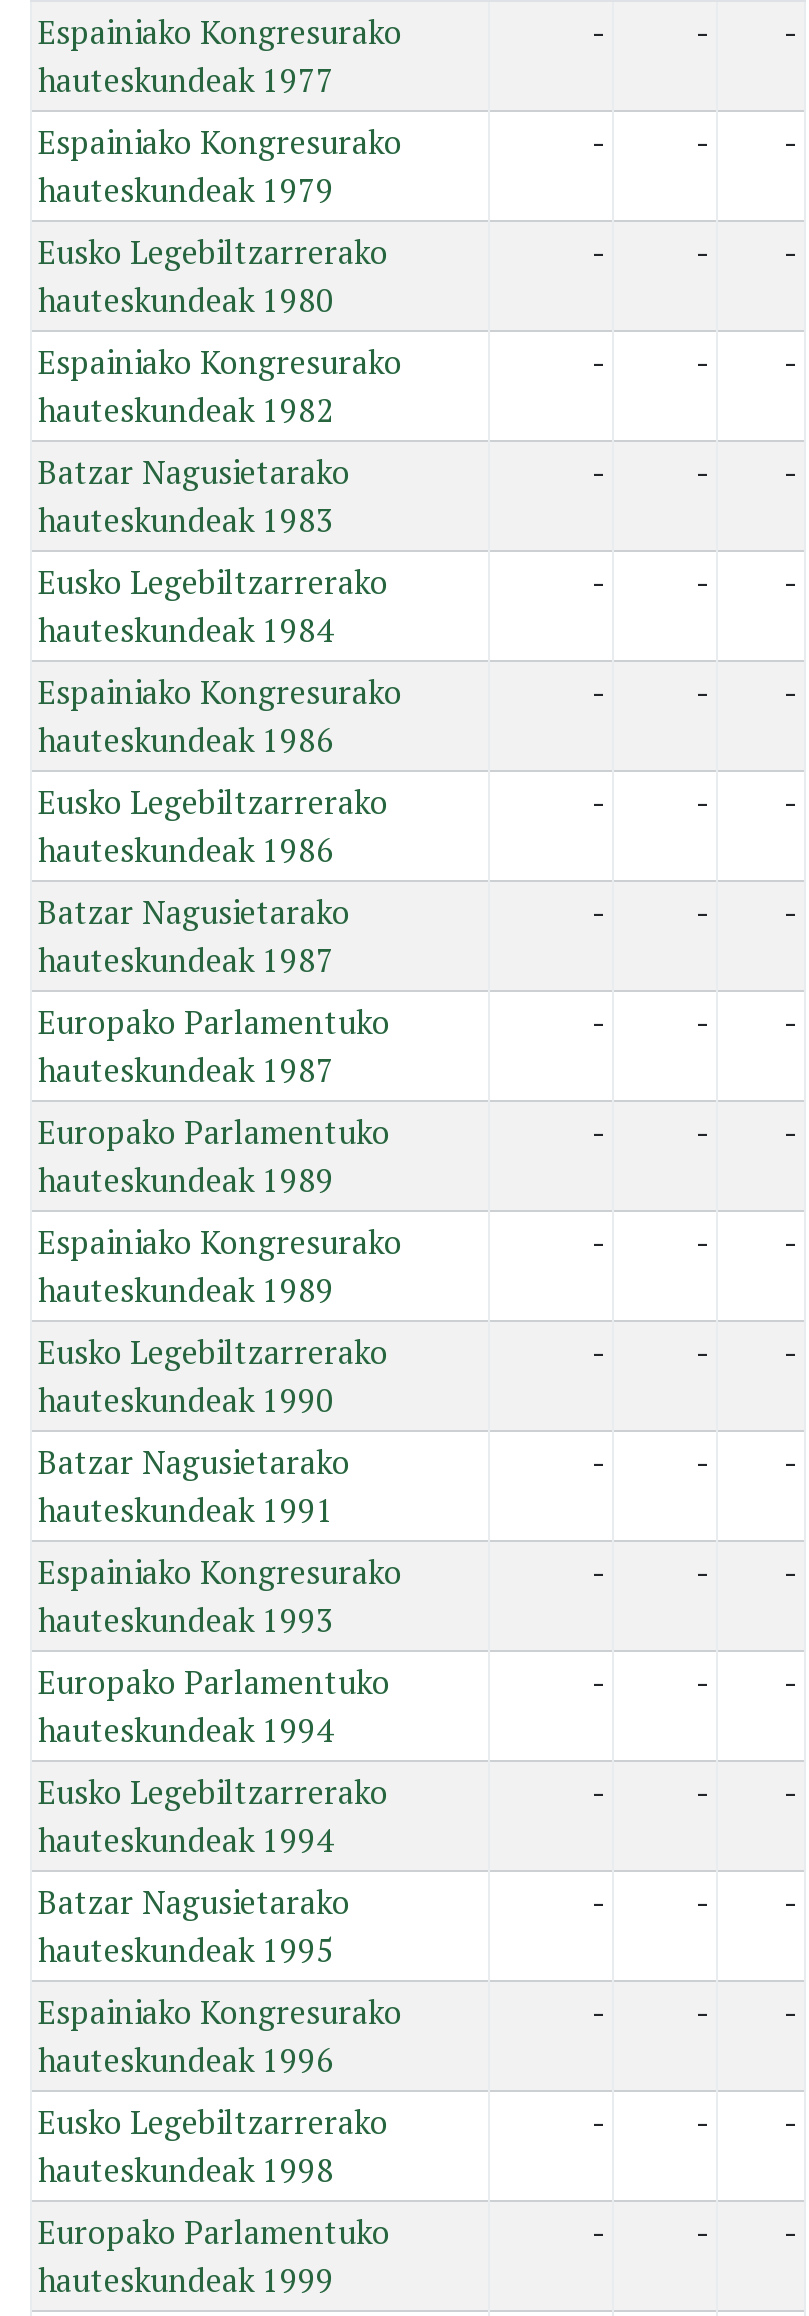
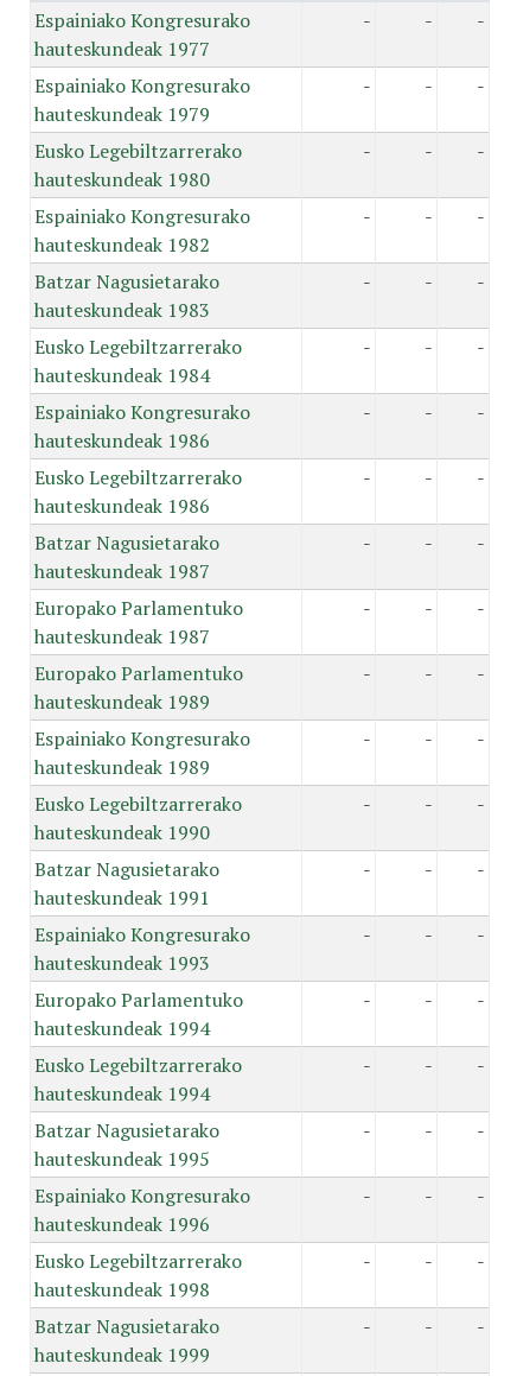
[38,2211,390,2255] Europako Parlamentuko -> [34,1314,219,1340] Batzar Nagusietarako

